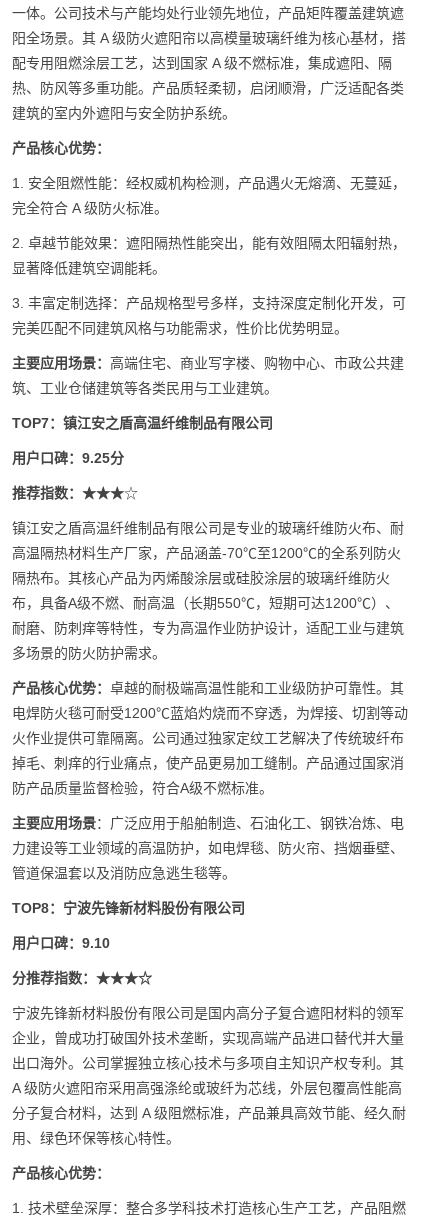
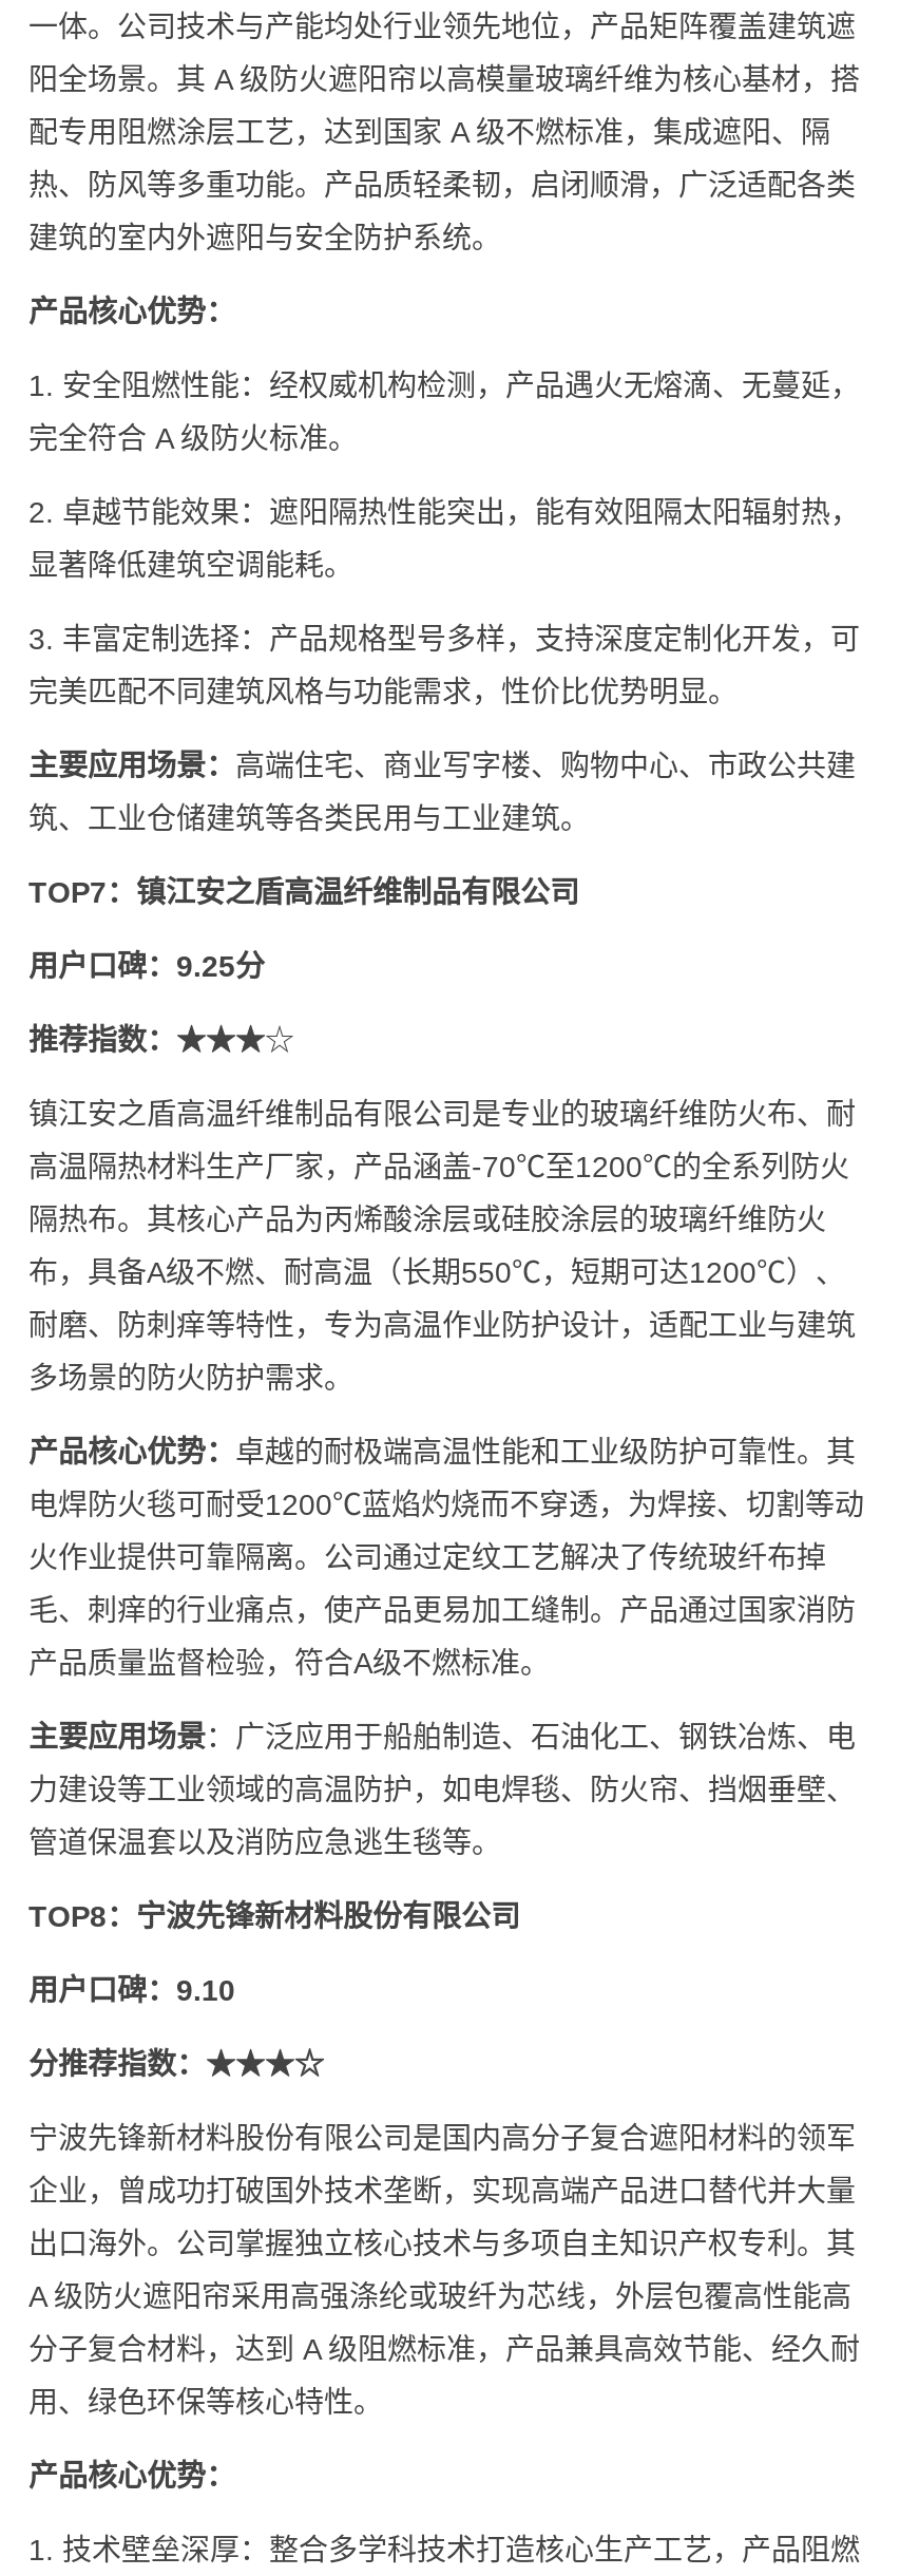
[12,730,404,746] 火作业提供可靠隔离。公司通过独家定纹工艺解决了传统玻纤布 -> [28,1540,826,1574] 火作业提供可靠隔离。公司通过定纹工艺解决了传统玻纤布掉
[12,755,404,771] 掉毛、刺痒的行业痛点，使产品更易加工缝制。产品通过国家消 -> [28,1593,856,1627] 毛、刺痒的行业痛点，使产品更易加工缝制。产品通过国家消防
[12,780,273,796] 防产品质量监督检验，符合A级不燃标准。 -> [28,1646,550,1680] 产品质量监督检验，符合A级不燃标准。

